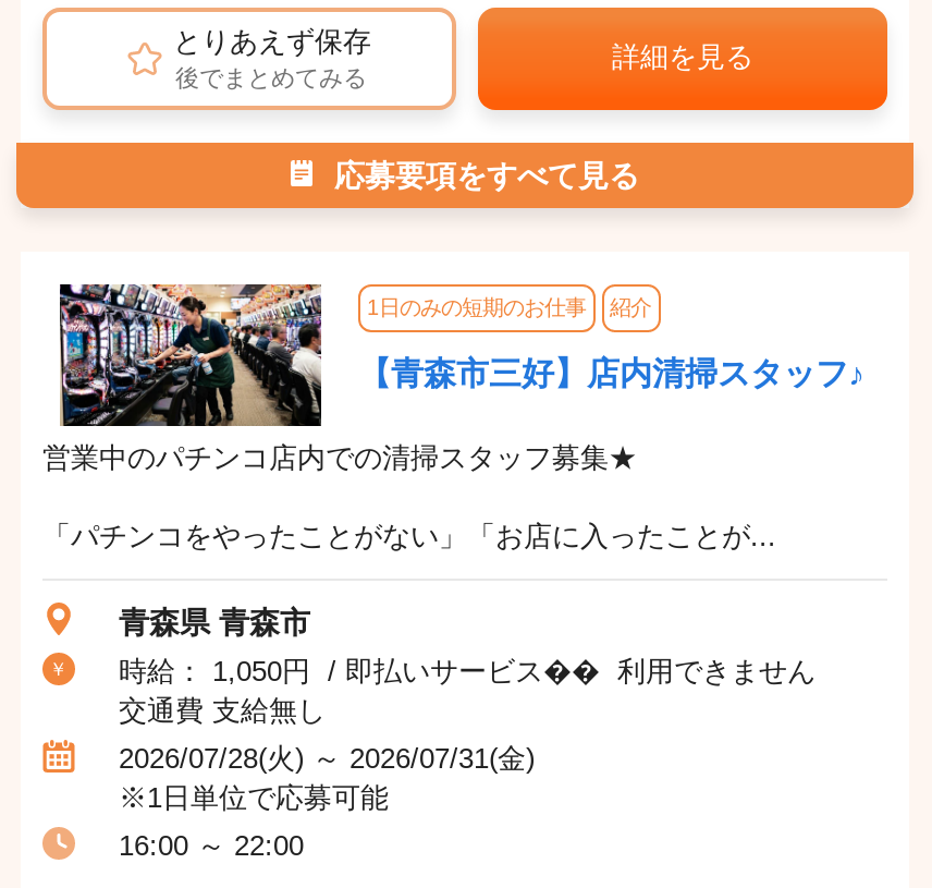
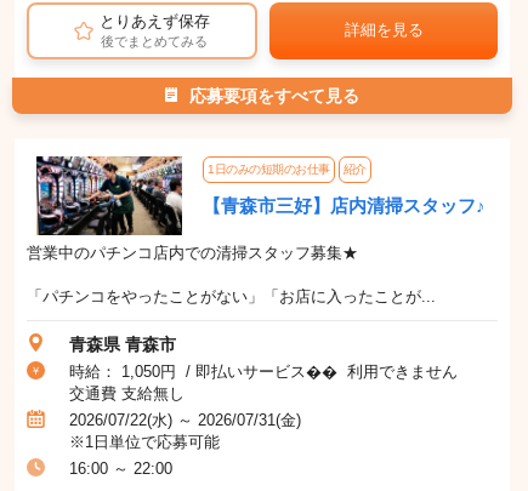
[119,743,535,776] 2026/07/28(火) ～ 2026/07/31(金) -> [69,412,301,430] 2026/07/22(水) ～ 2026/07/31(金)

